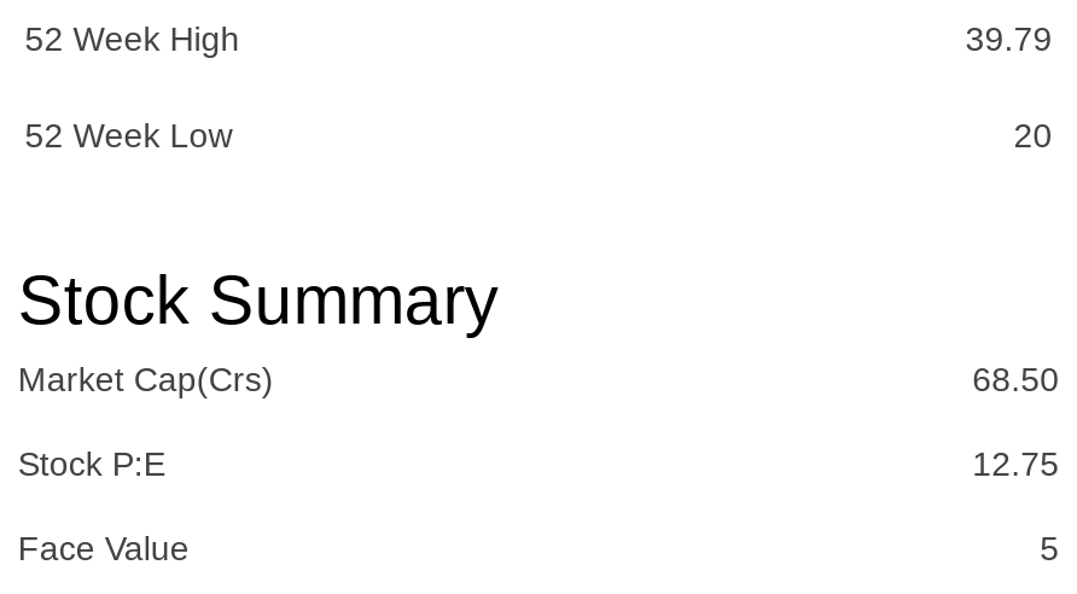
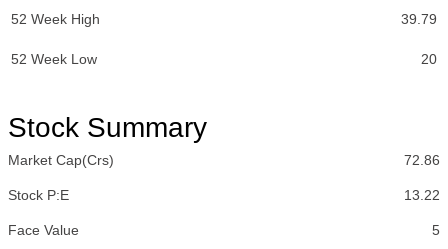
[972,360,1059,398] 68.50 -> [404,152,440,168] 72.86
[972,444,1059,483] 12.75 -> [404,187,440,203] 13.22

